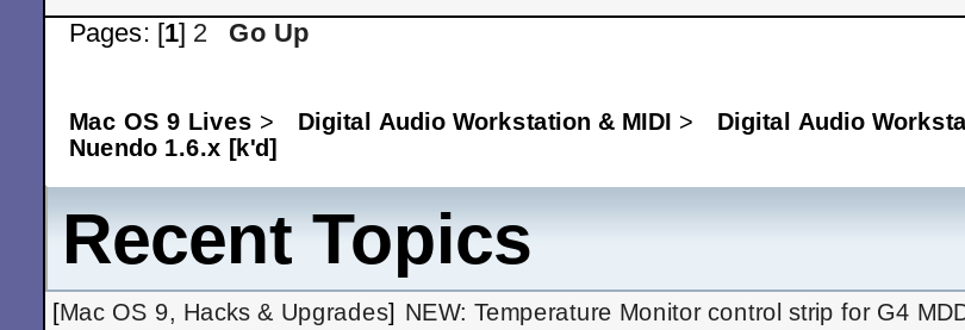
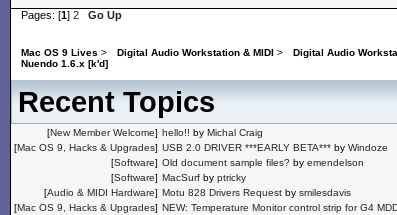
none -> [14,127,388,198] [New Member Welcome] hello!! by Michal Craig | [Mac OS 9, Hacks & Upgrades] USB 2.0 DRIVER ***EARLY BETA*** by Windoze | [Software] Old document sample files? by emendelson | [Software] MacSurf by ptricky | [Audio & MIDI Hardware] Motu 828 Drivers Request by smilesdavis

